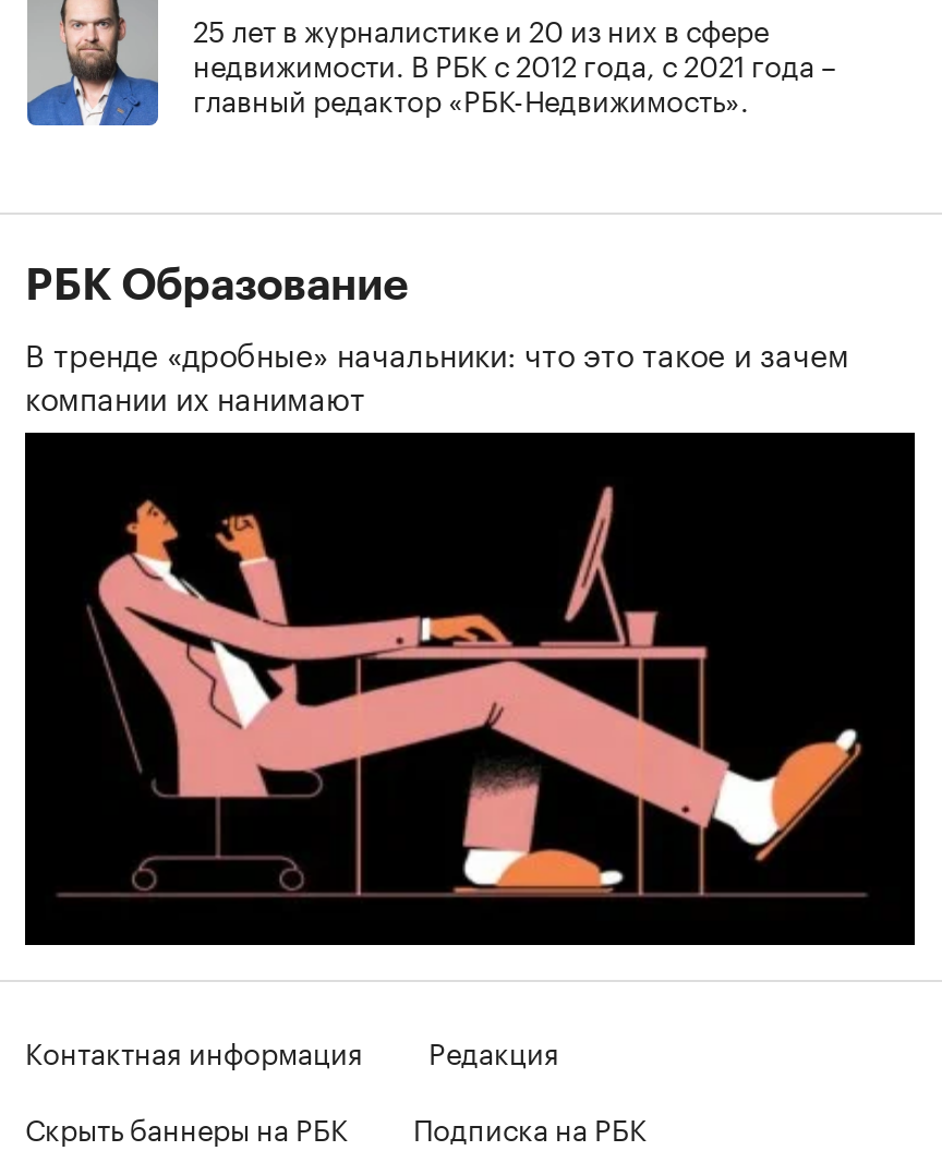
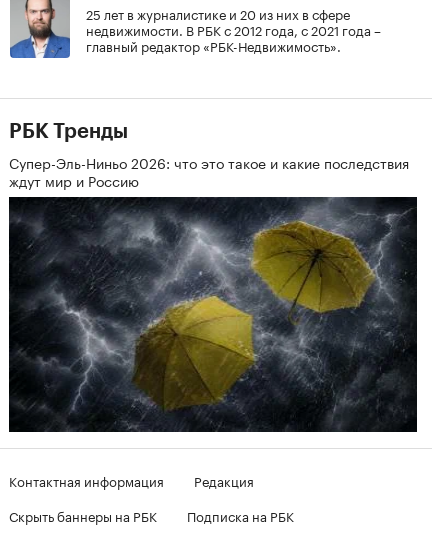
[25,266,849,421] РБК Образование | В тренде «дробные» начальники: что это такое и зачем | компании их нанимают -> [9,122,409,191] РБК Тренды | Супер-Эль-Ниньо 2026: что это такое и какие последствия | ждут мир и Россию
[27,432,910,948] [image] -> [9,196,415,433] [image]

